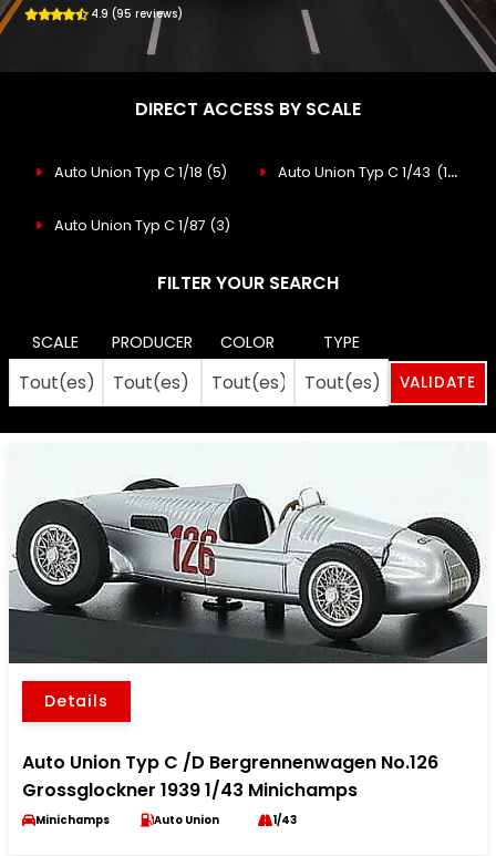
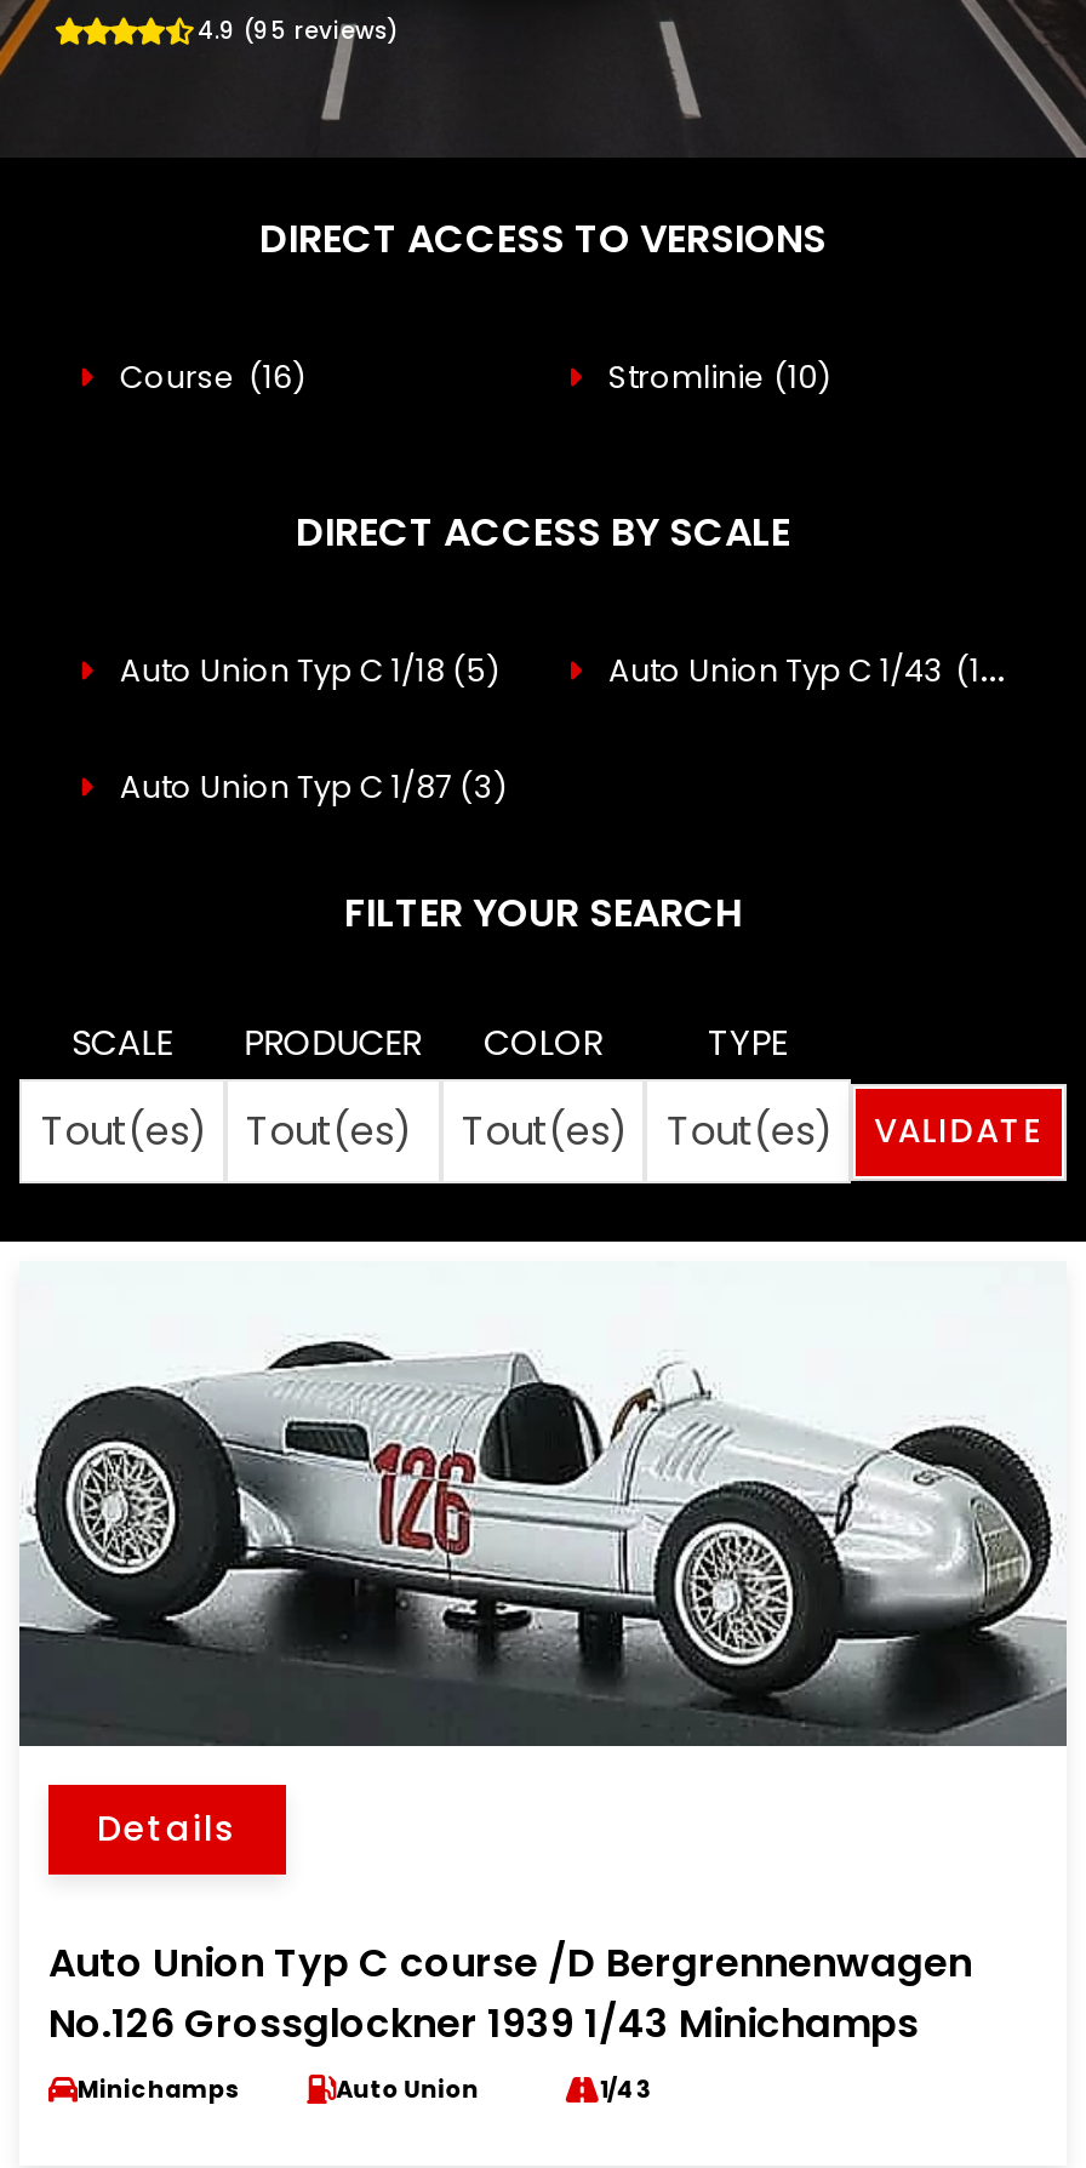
none -> [120,211,829,398] DIRECT ACCESS TO VERSIONS | Course (16) | Stromlinie (10)
[22,750,438,803] Auto Union Typ C /D Bergrennenwagen No.126 | Grossglockner 1939 1/43 Minichamps -> [48,1935,972,2052] Auto Union Typ C course /D Bergrennenwagen | No.126 Grossglockner 1939 1/43 Minichamps

